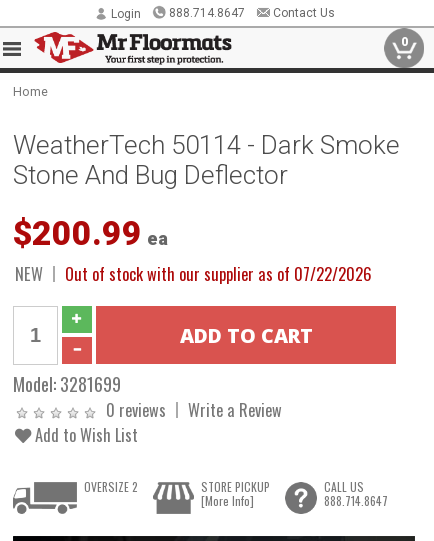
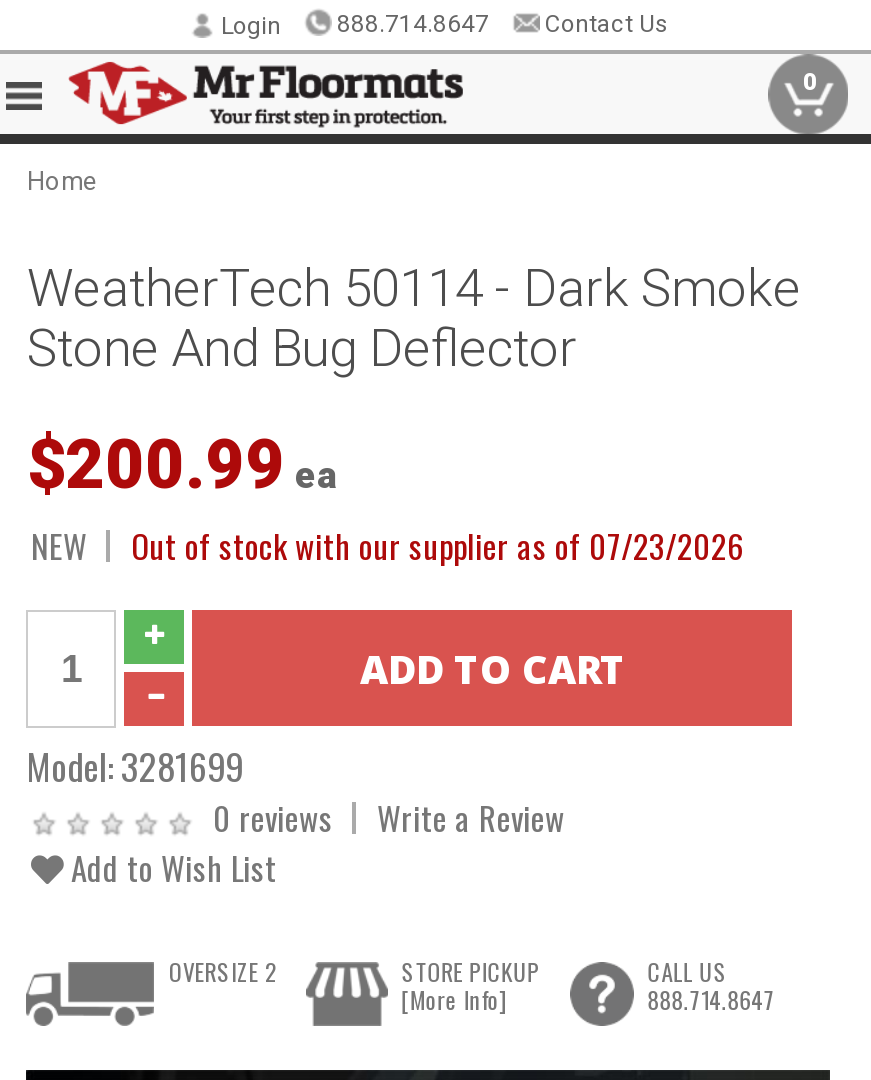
[65,261,372,286] Out of stock with our supplier as of 07/22/2026 -> [131,520,745,570] Out of stock with our supplier as of 07/23/2026

